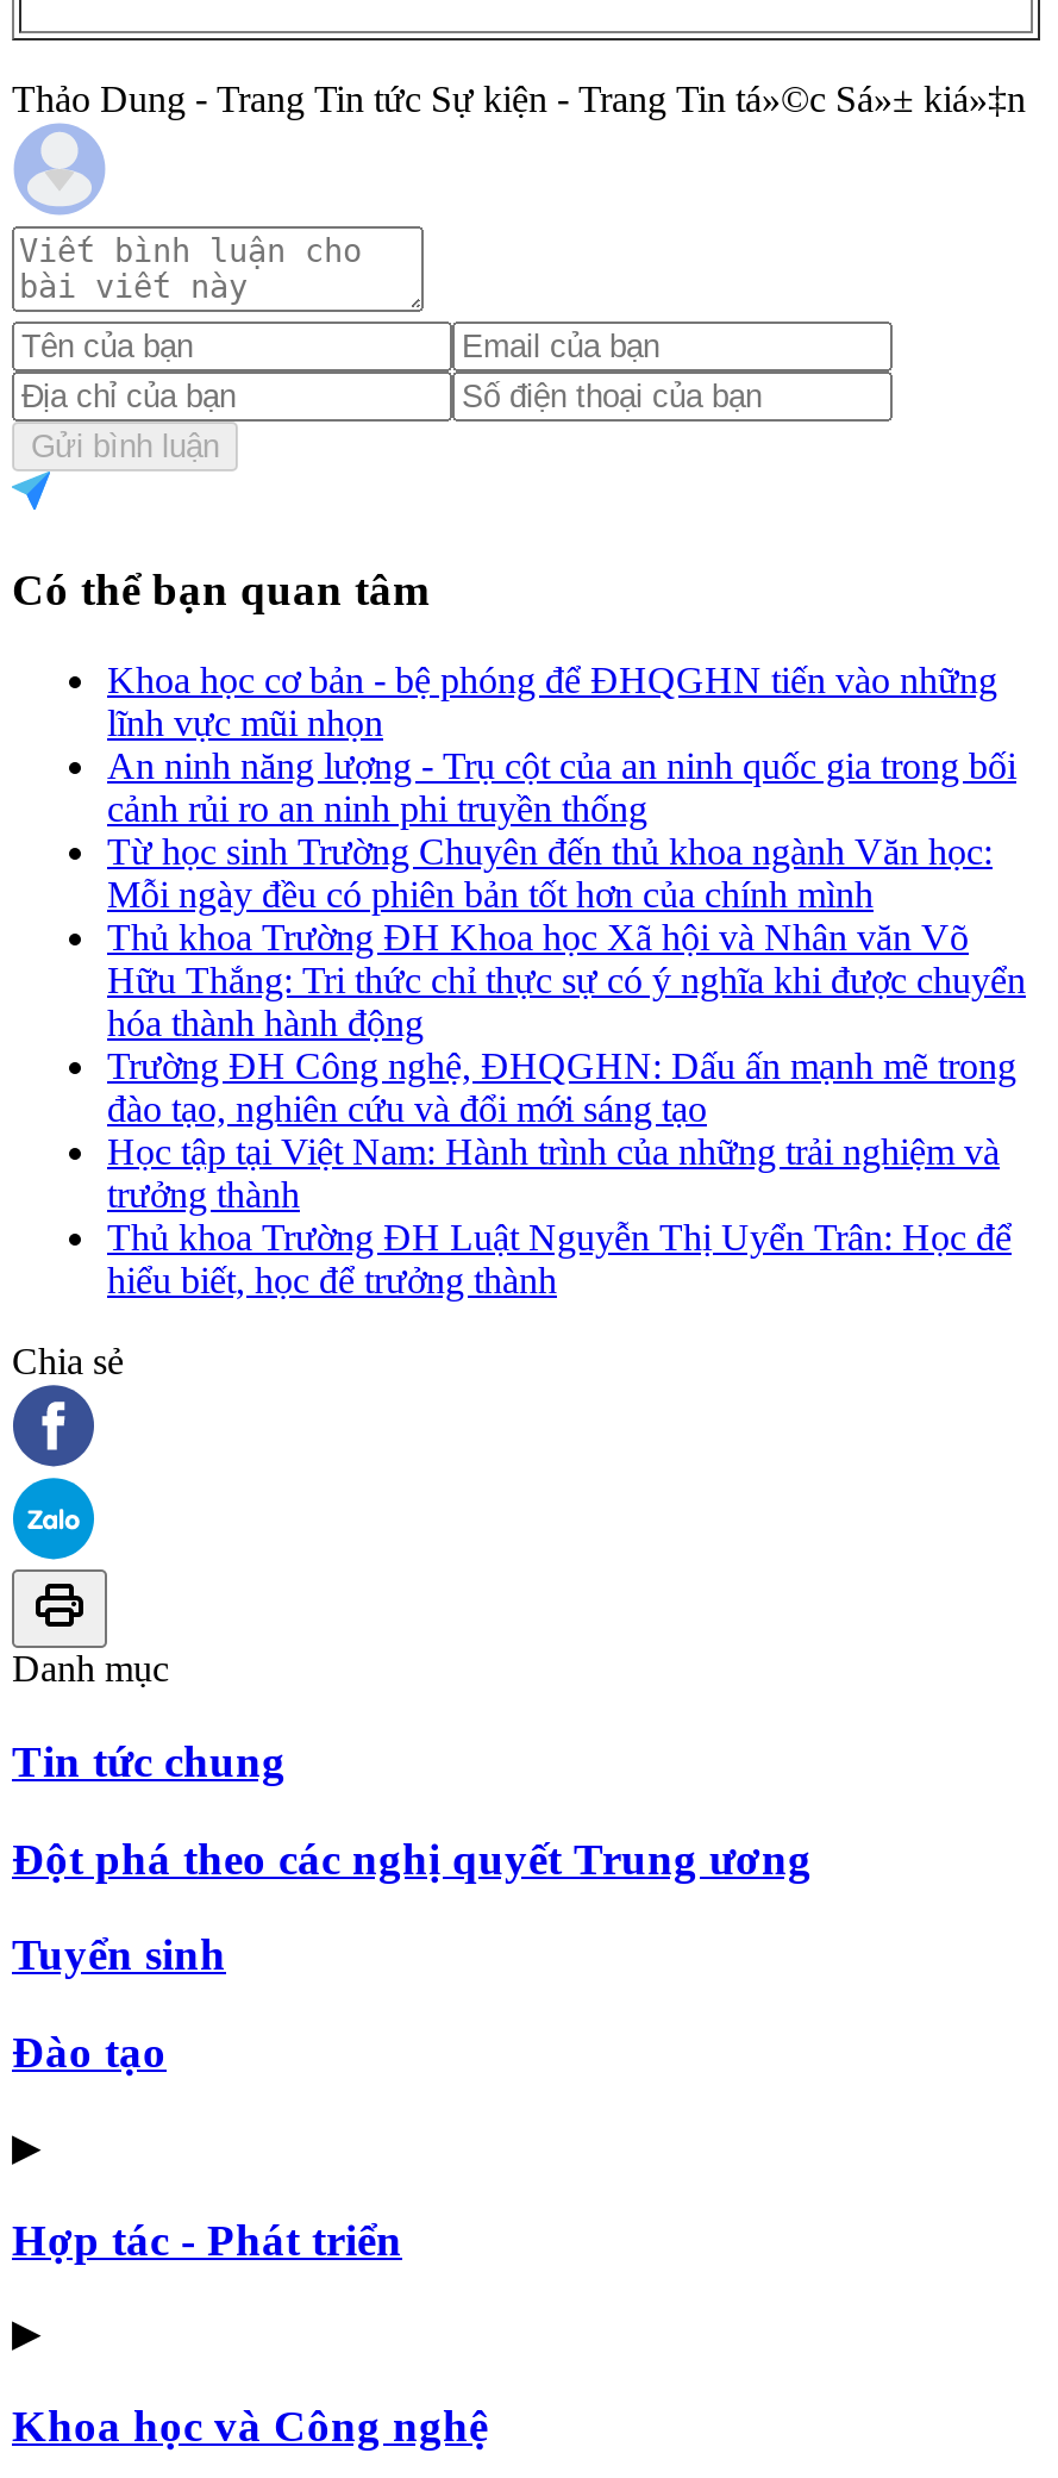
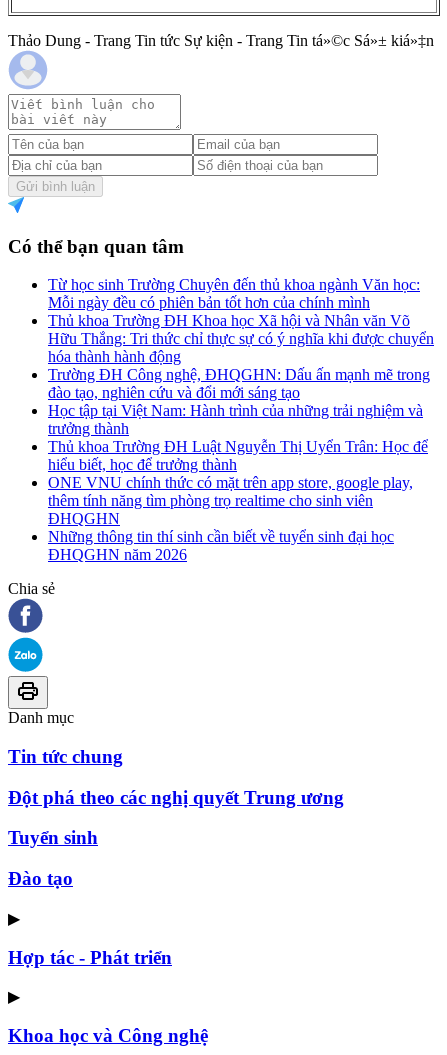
[107,660,1016,829] Khoa học cơ bản - bệ phóng để ĐHQGHN tiến vào những | lĩnh vực mũi nhọn | An ninh năng lượng - Trụ cột của an ninh quốc gia trong bối | cảnh rủi ro an ninh phi truyền thống -> none
moved [107,832,1026,1301] -> [48,276,434,473]: Từ học sinh Trường Chuyên đến thủ khoa ngành Văn học: | Mỗi ngày đều có phiên bản tốt hơn của chính mình | Thủ khoa Trường ĐH Khoa học Xã hội và Nhân văn Võ | ... | Thủ khoa Trường ĐH Luật Nguyễn Thị Uyển Trân: Học để | hiểu biết, học để trưởng thành
none -> [48,474,413,563] ONE VNU chính thức có mặt trên app store, google play, | thêm tính năng tìm phòng trọ realtime cho sinh viên | ĐHQGHN | Những thông tin thí sinh cần biết về tuyển sinh đại học | ĐHQGHN năm 2026

